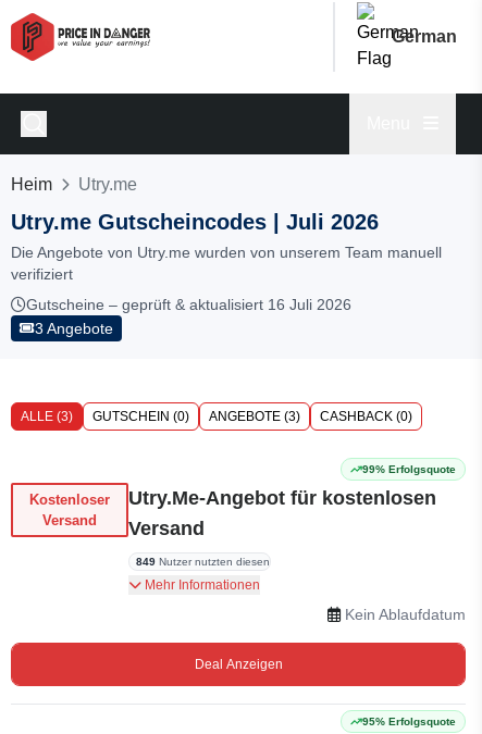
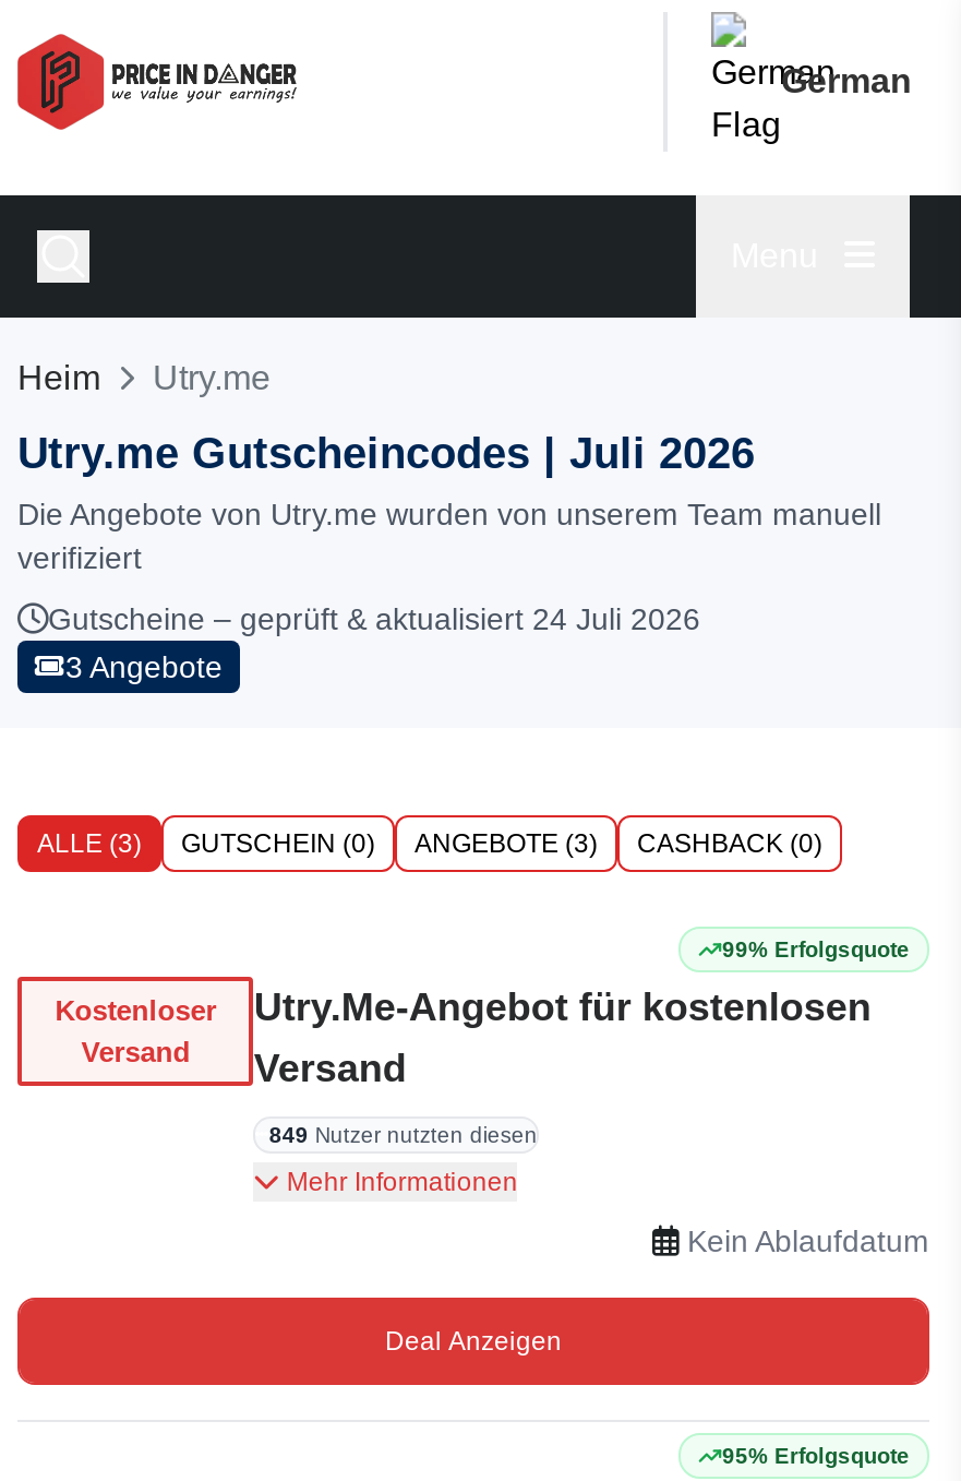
[26,296,351,313] Gutscheine – geprüft & aktualisiert 16 Juli 2026 -> [48,601,700,636] Gutscheine – geprüft & aktualisiert 24 Juli 2026

